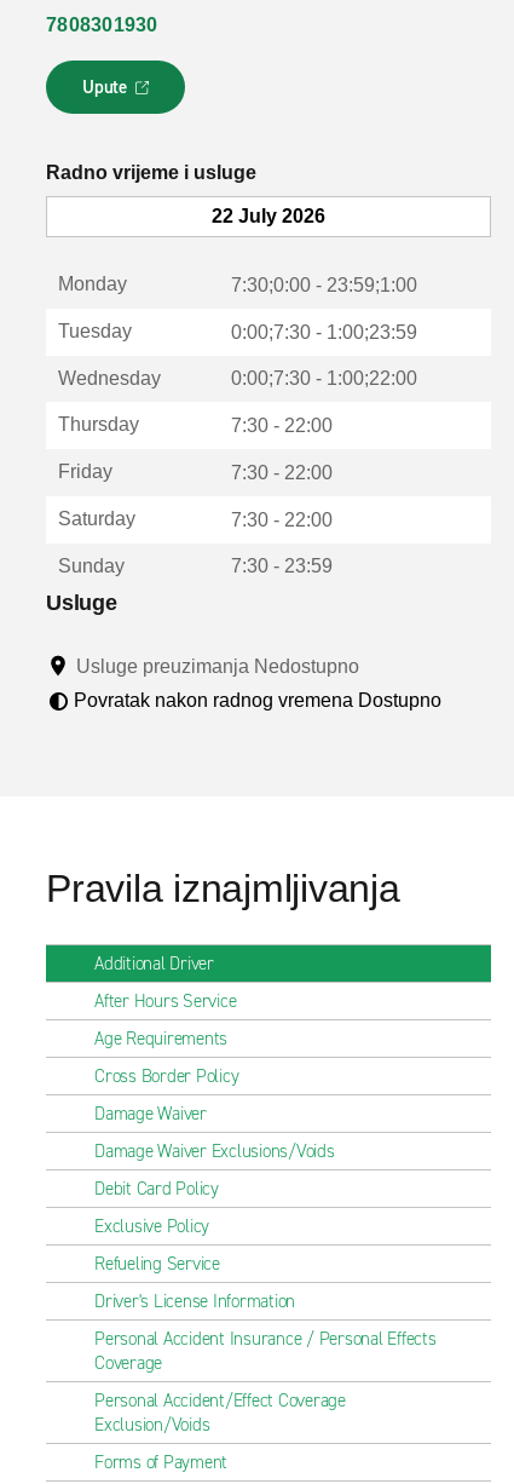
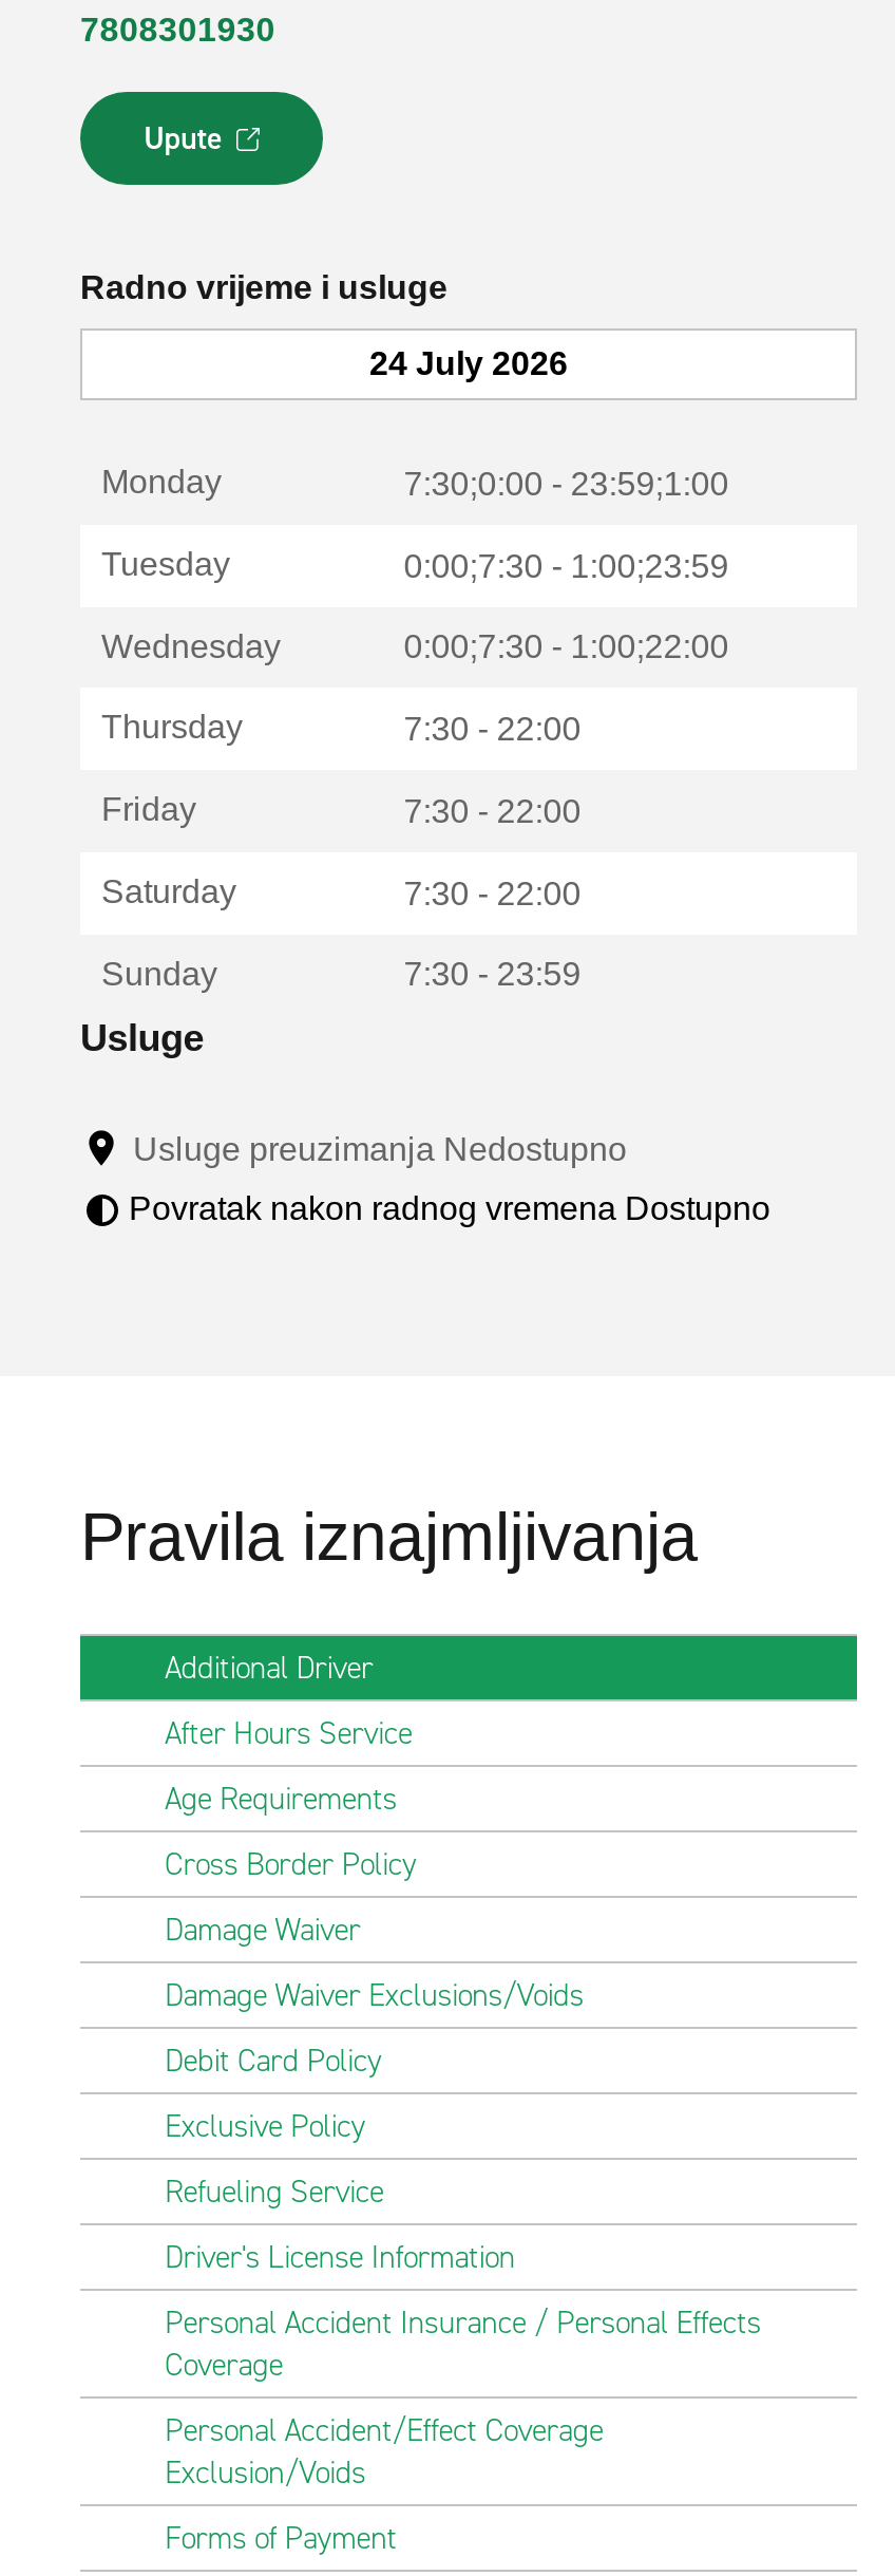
[212,206,325,226] 22 July 2026 -> [369,345,568,381] 24 July 2026

